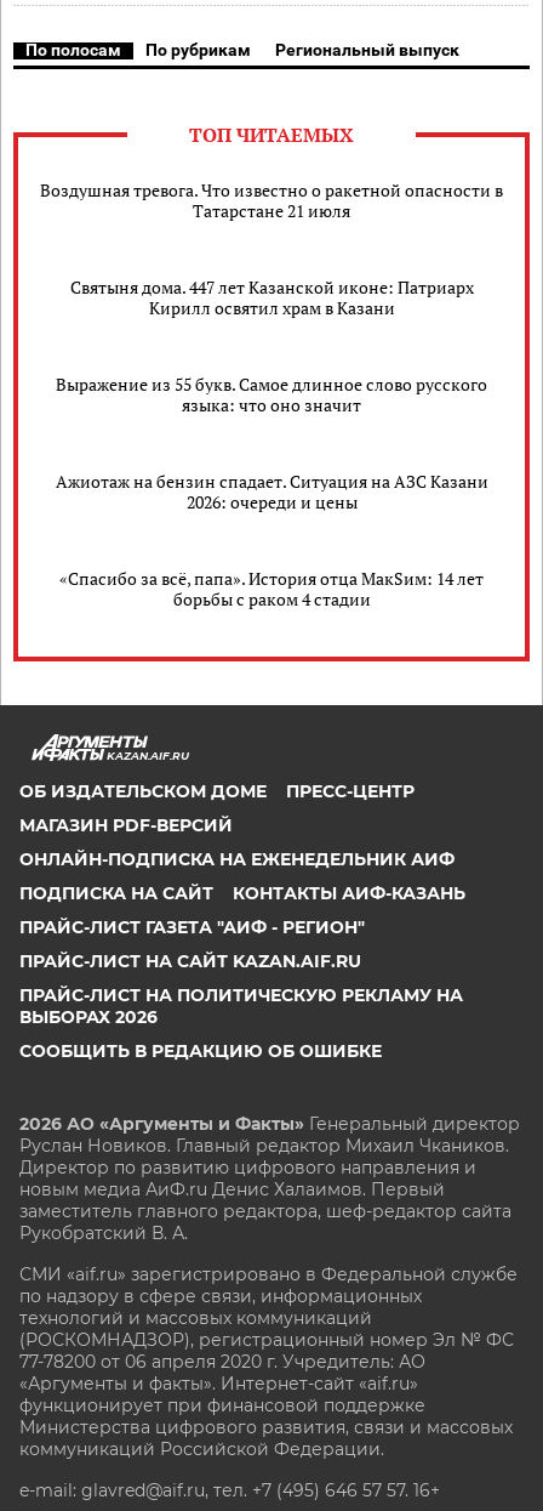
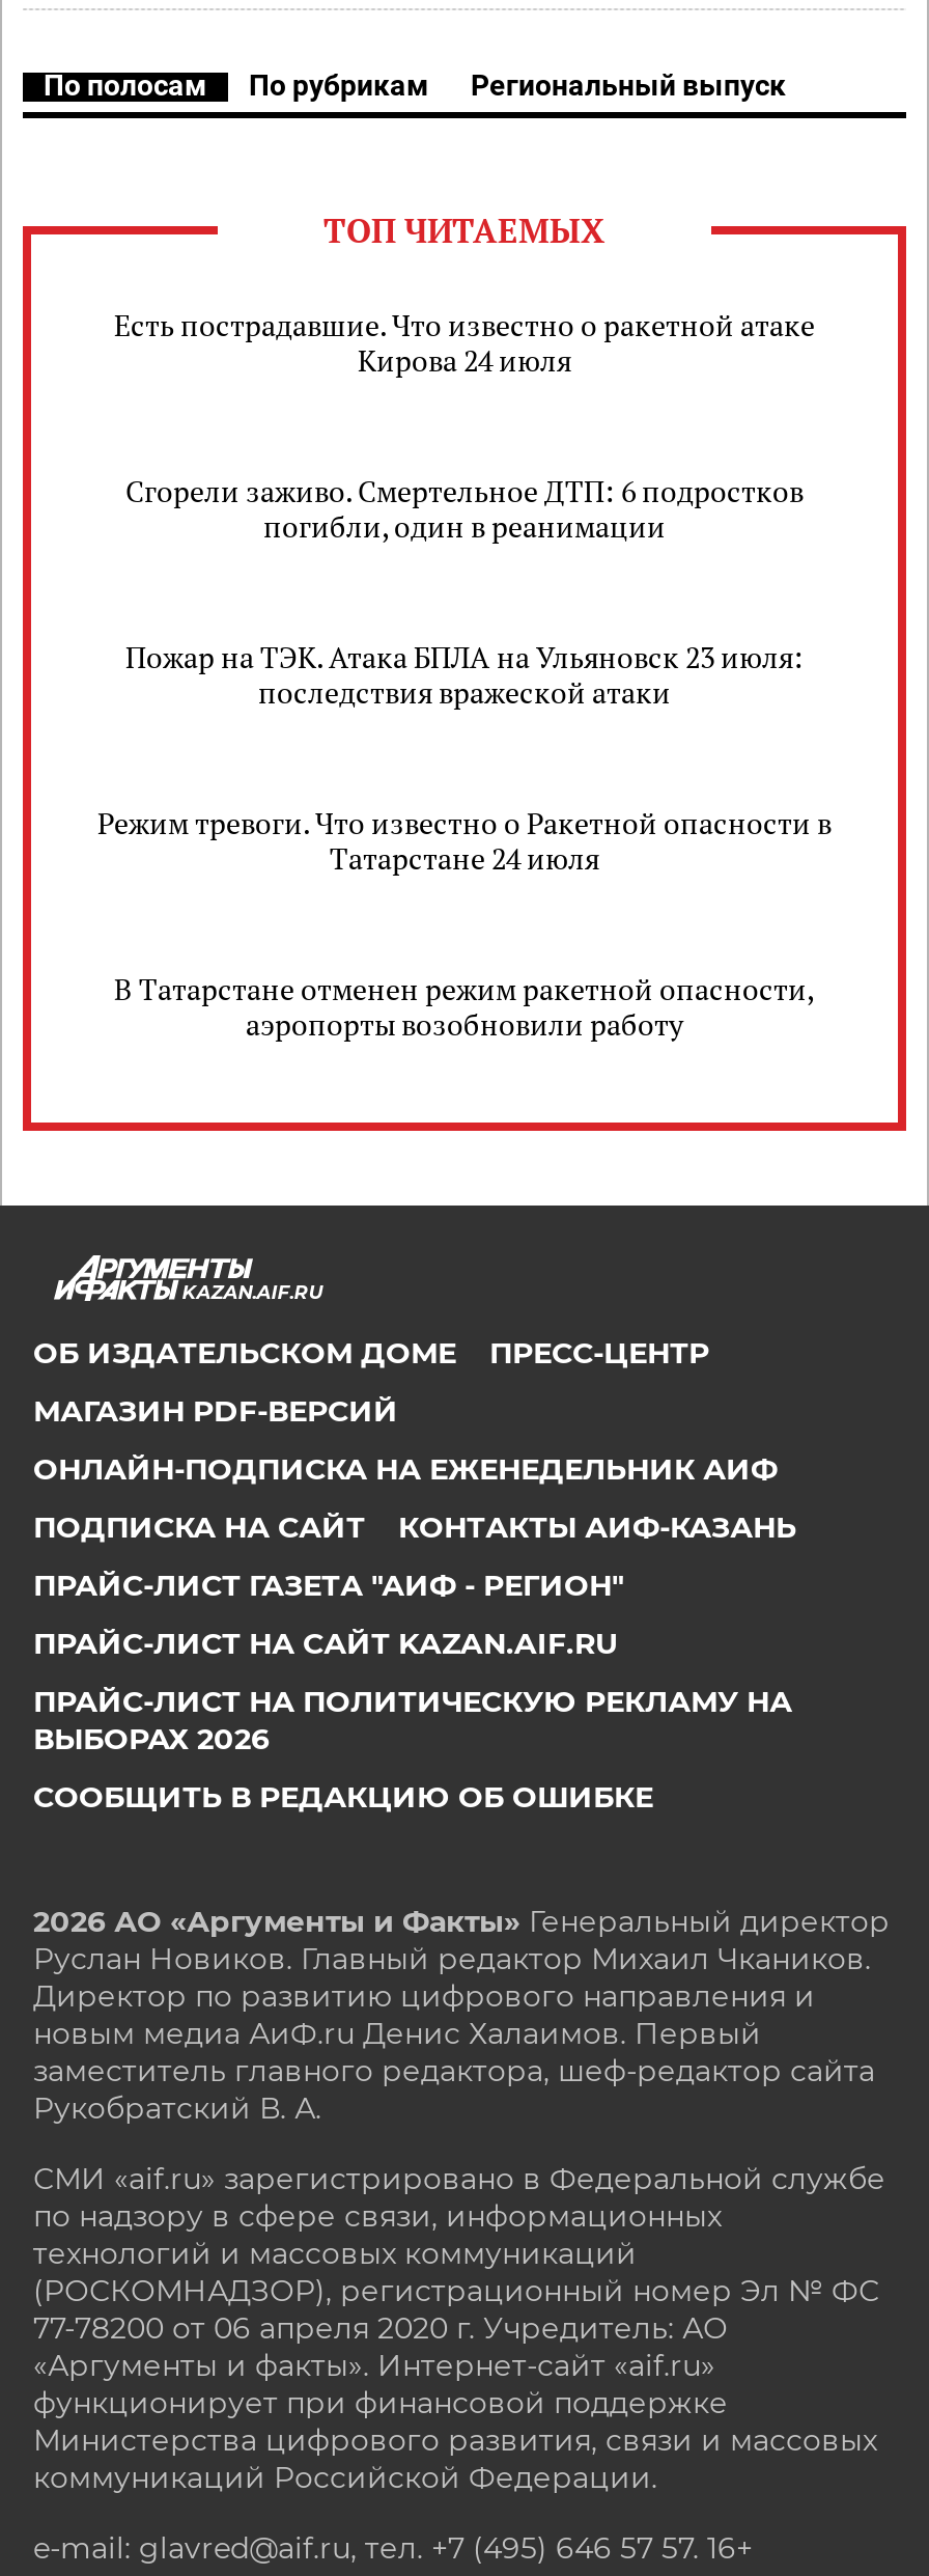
[40,178,503,222] Воздушная тревога. Что известно о ракетной опасности в | Татарстане 21 июля -> [114,305,815,380] Есть пострадавшие. Что известно о ракетной атаке | Кирова 24 июля
[70,275,473,319] Святыня дома. 447 лет Казанской иконе: Патриарх | Кирилл освятил храм в Казани -> [125,471,804,546] Сгорели заживо. Смертельное ДТП: 6 подростков | погибли, один в реанимации
[56,373,487,416] Выражение из 55 букв. Самое длинное слово русского | языка: что оно значит -> [125,637,804,712] Пожар на ТЭК. Атака БПЛА на Ульяновск 23 июля: | последствия вражеской атаки
[55,470,488,513] Ажиотаж на бензин спадает. Ситуация на АЗС Казани | 2026: очереди и цены -> [97,803,832,878] Режим тревоги. Что известно о Ракетной опасности в | Татарстане 24 июля
[59,567,484,610] «Спасибо за всё, папа». История отца МакSим: 14 лет | борьбы с раком 4 стадии -> [114,969,815,1044] В Татарстане отменен режим ракетной опасности, | аэропорты возобновили работу

